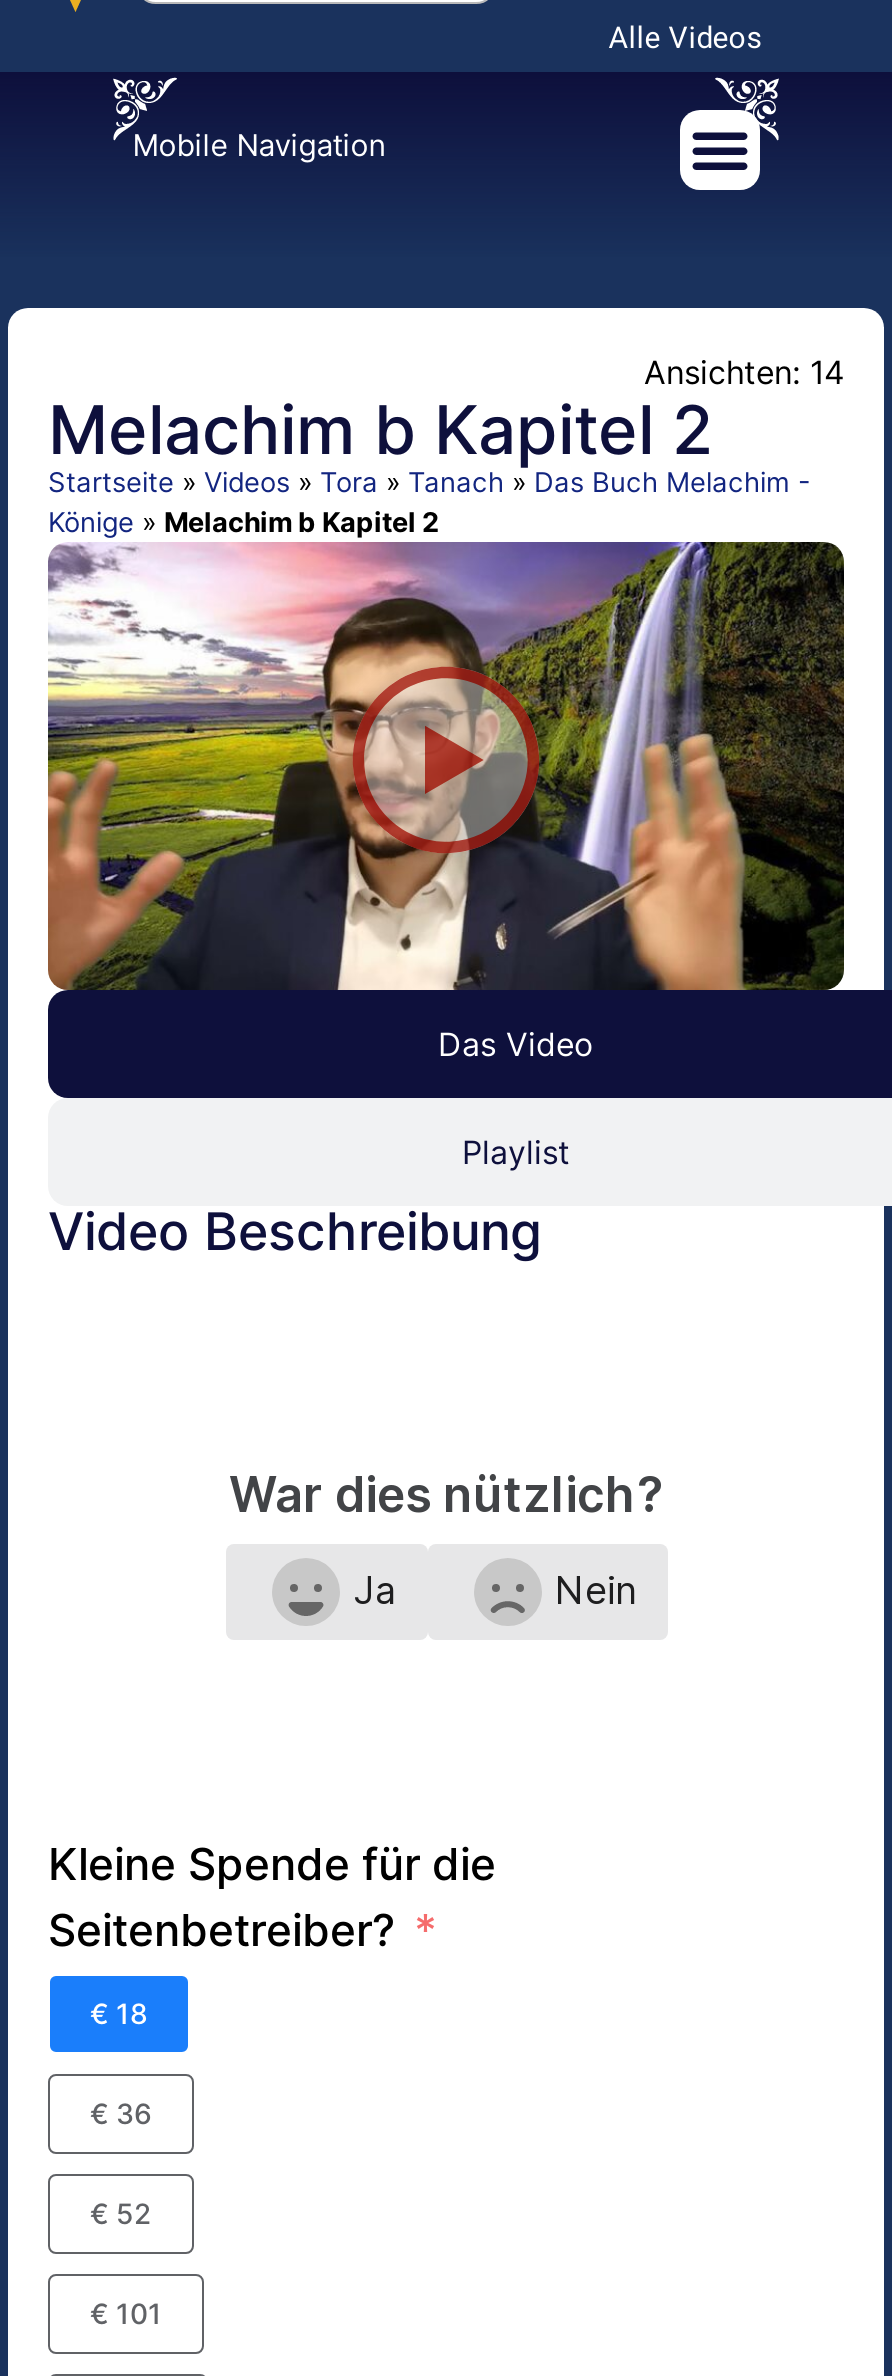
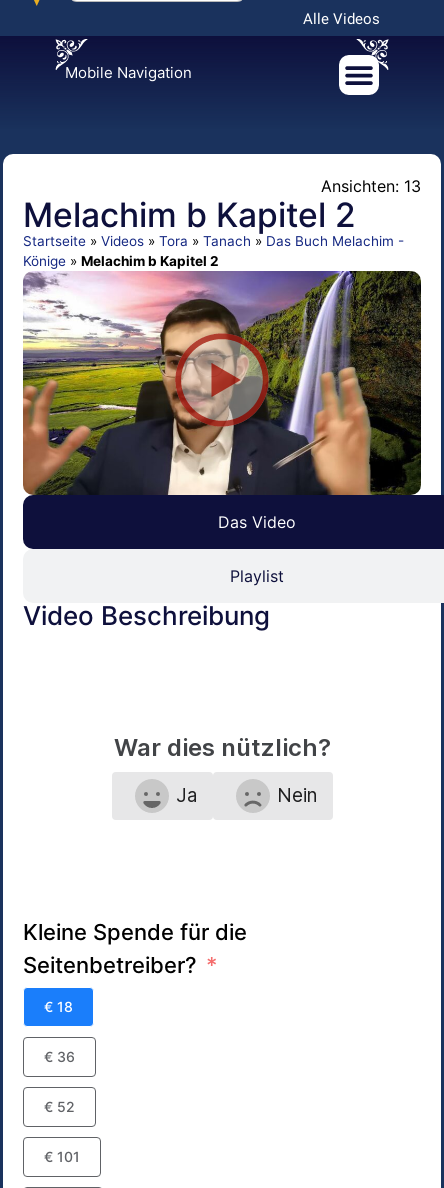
[644,353,844,393] Ansichten: 14 -> [321,176,421,196] Ansichten: 13

